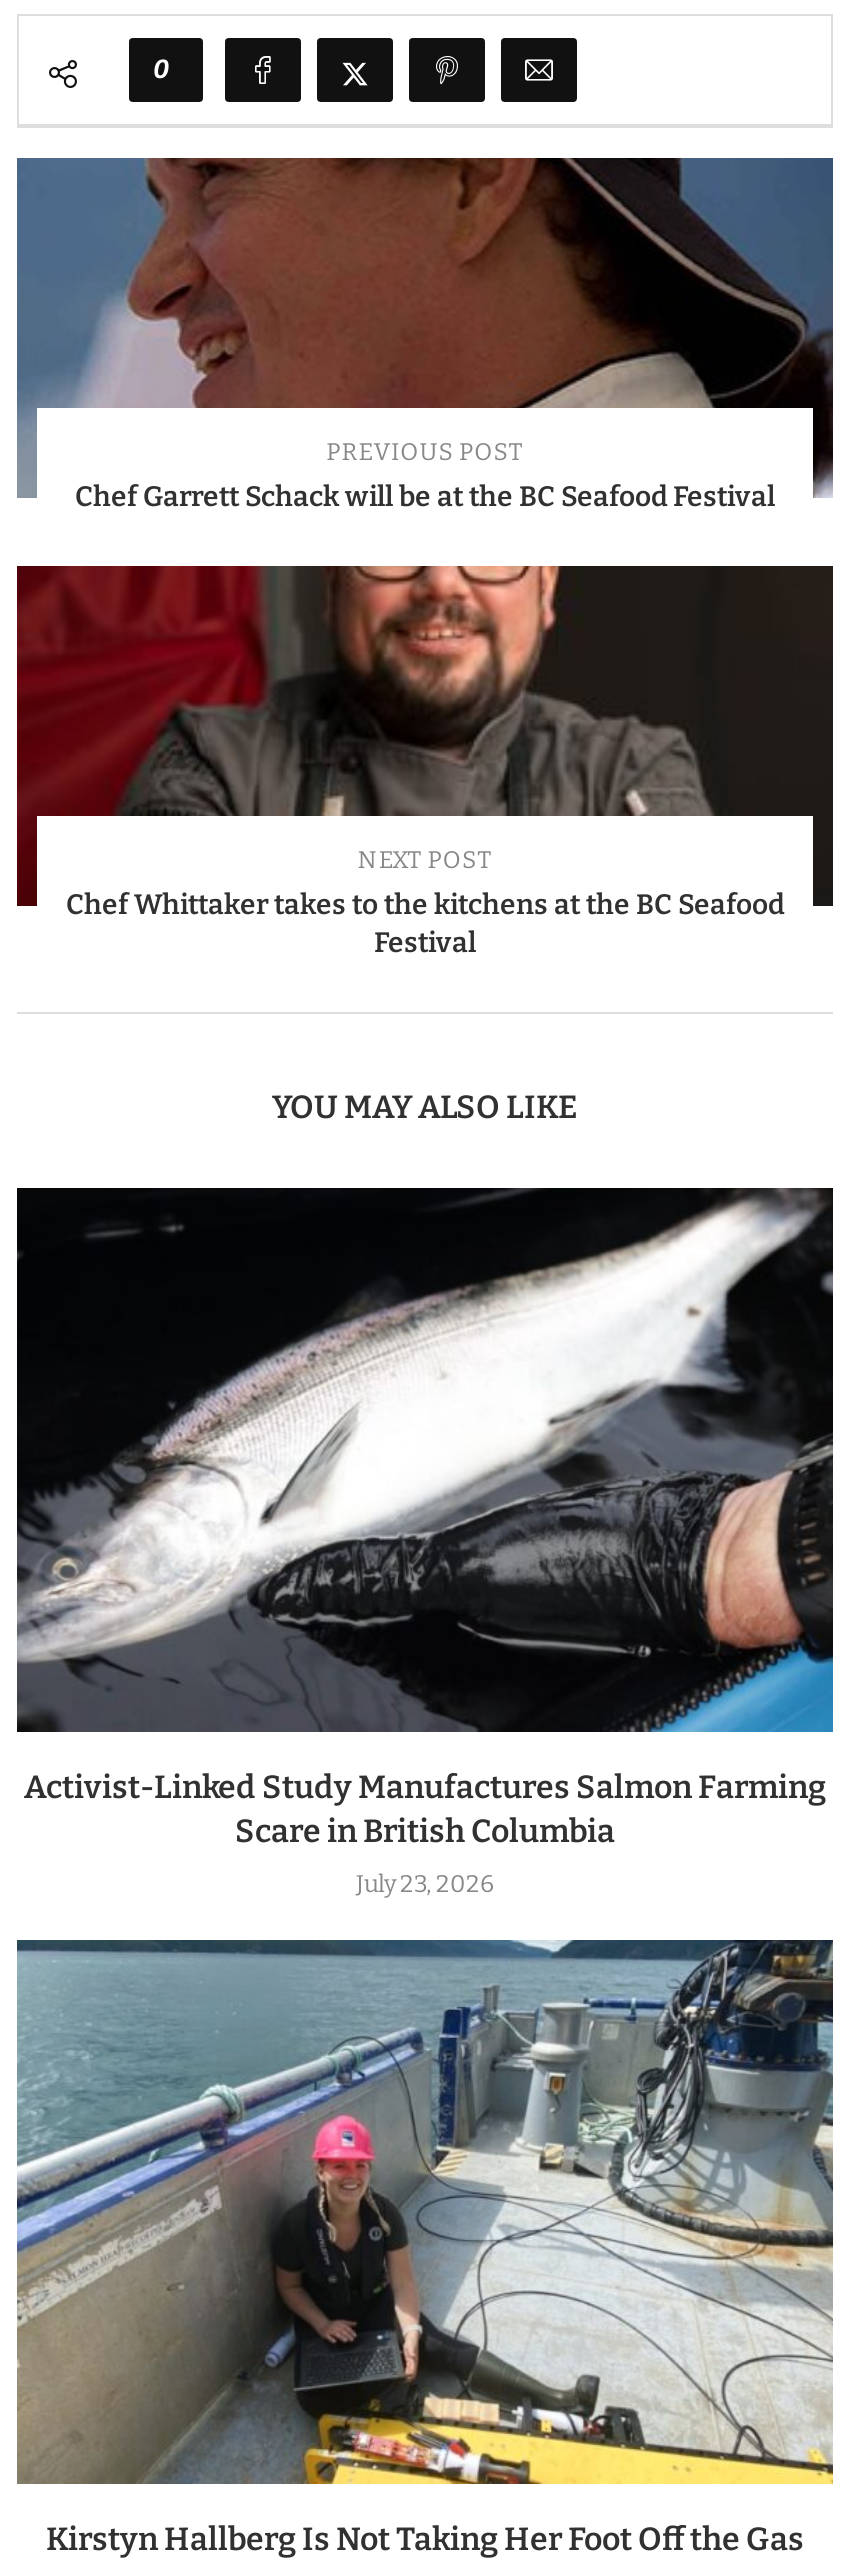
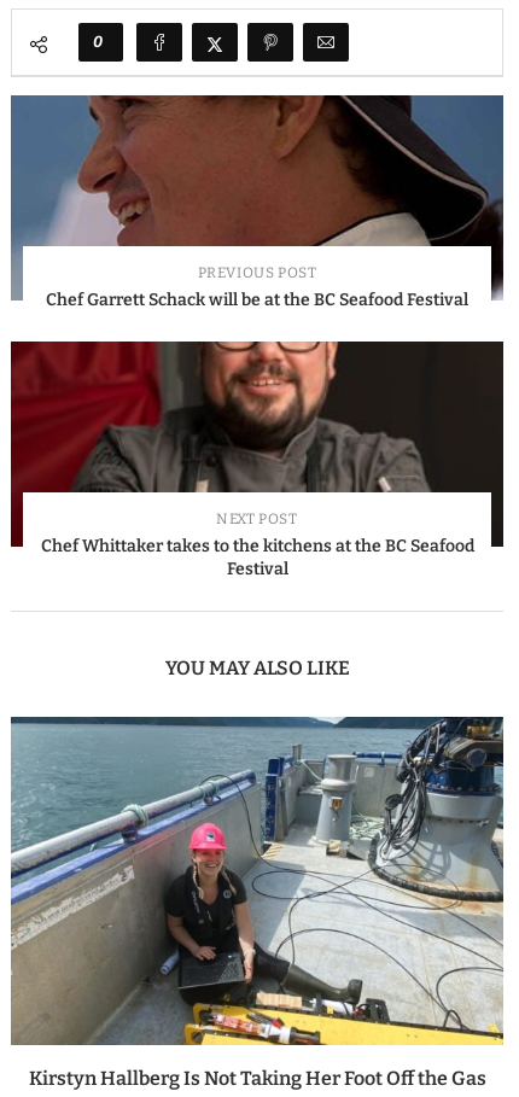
[15,1186,835,1898] [image] | Activist-Linked Study Manufactures Salmon Farming | Scare in British Columbia | July 23, 2026 -> none

